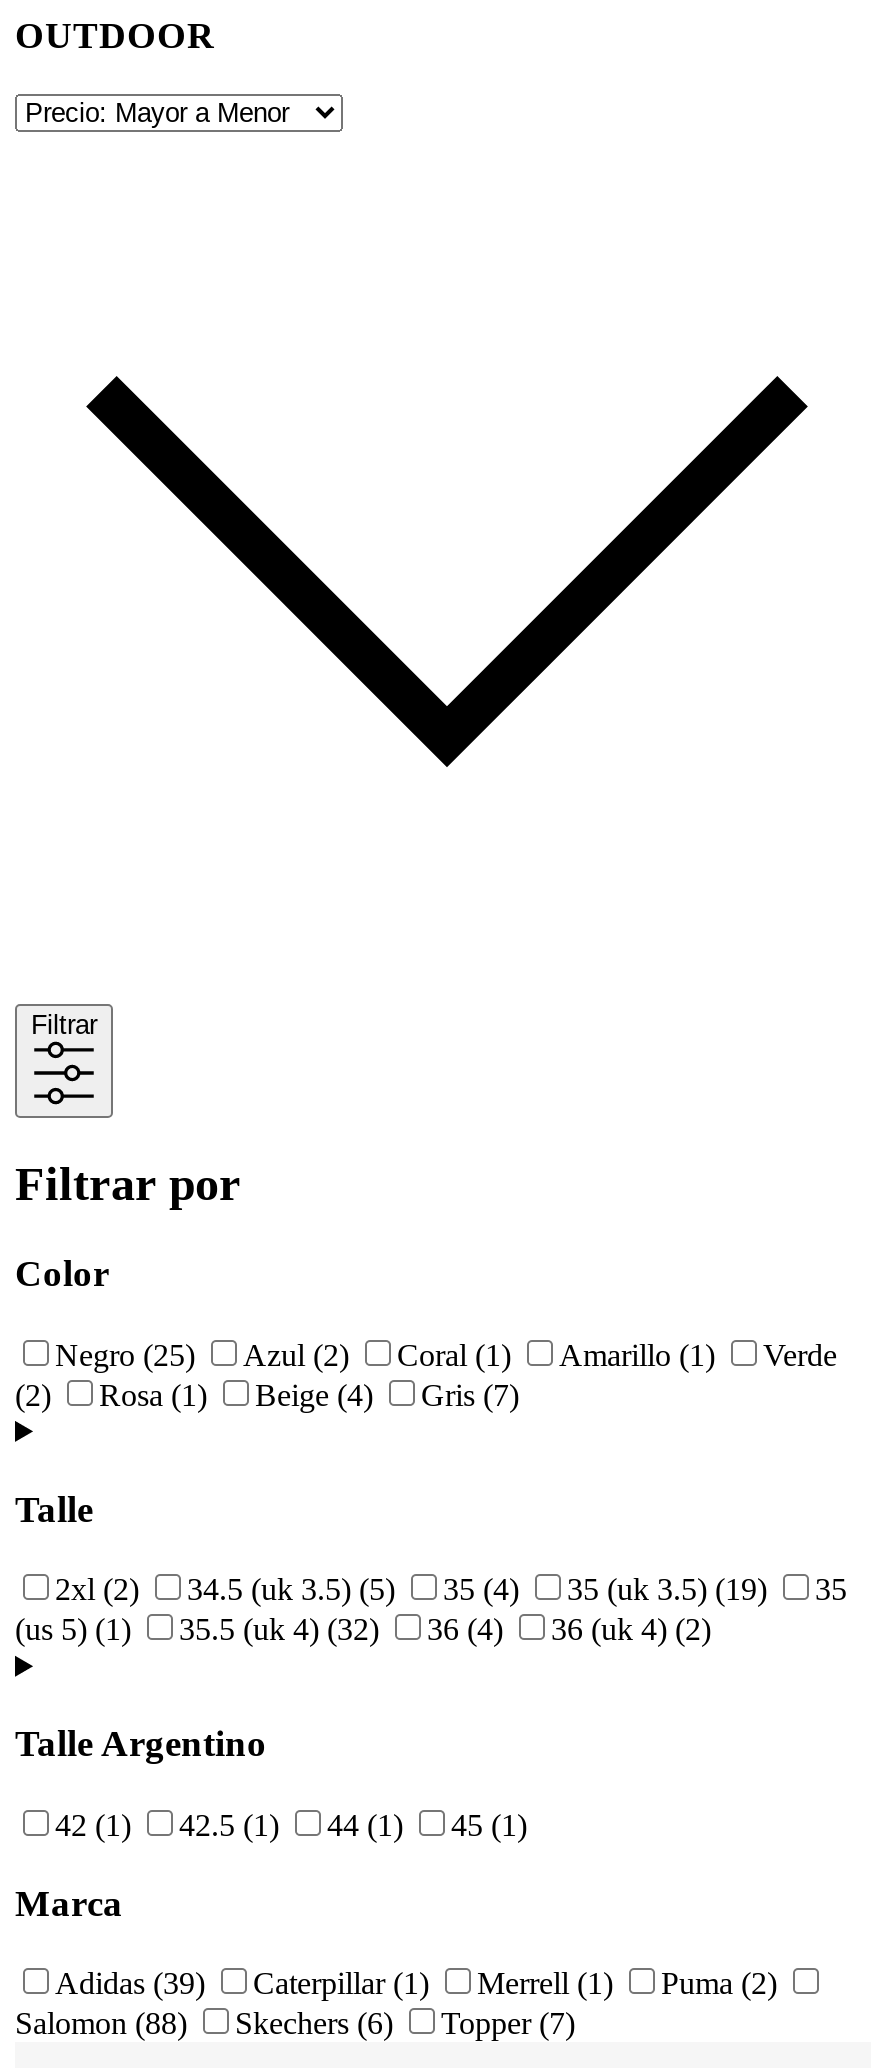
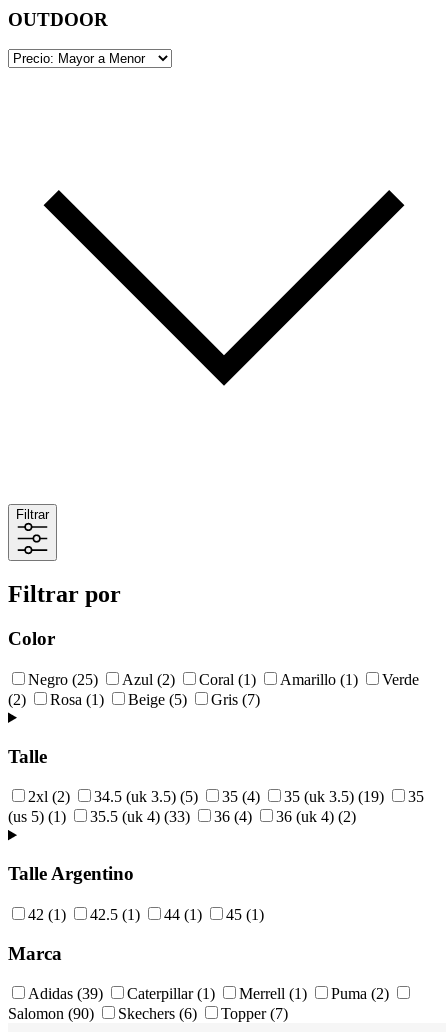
[15,1378,519,1412] (2) Rosa (1) Beige (4) Gris (7) -> [8,691,260,708] (2) Rosa (1) Beige (5) Gris (7)
[15,1613,711,1647] (us 5) (1) 35.5 (uk 4) (32) 36 (4) 36 (uk 4) (2) -> [8,808,356,825] (us 5) (1) 35.5 (uk 4) (33) 36 (4) 36 (uk 4) (2)
[15,2007,575,2041] Salomon (88) Skechers (6) Topper (7) -> [8,1005,288,1022] Salomon (90) Skechers (6) Topper (7)

